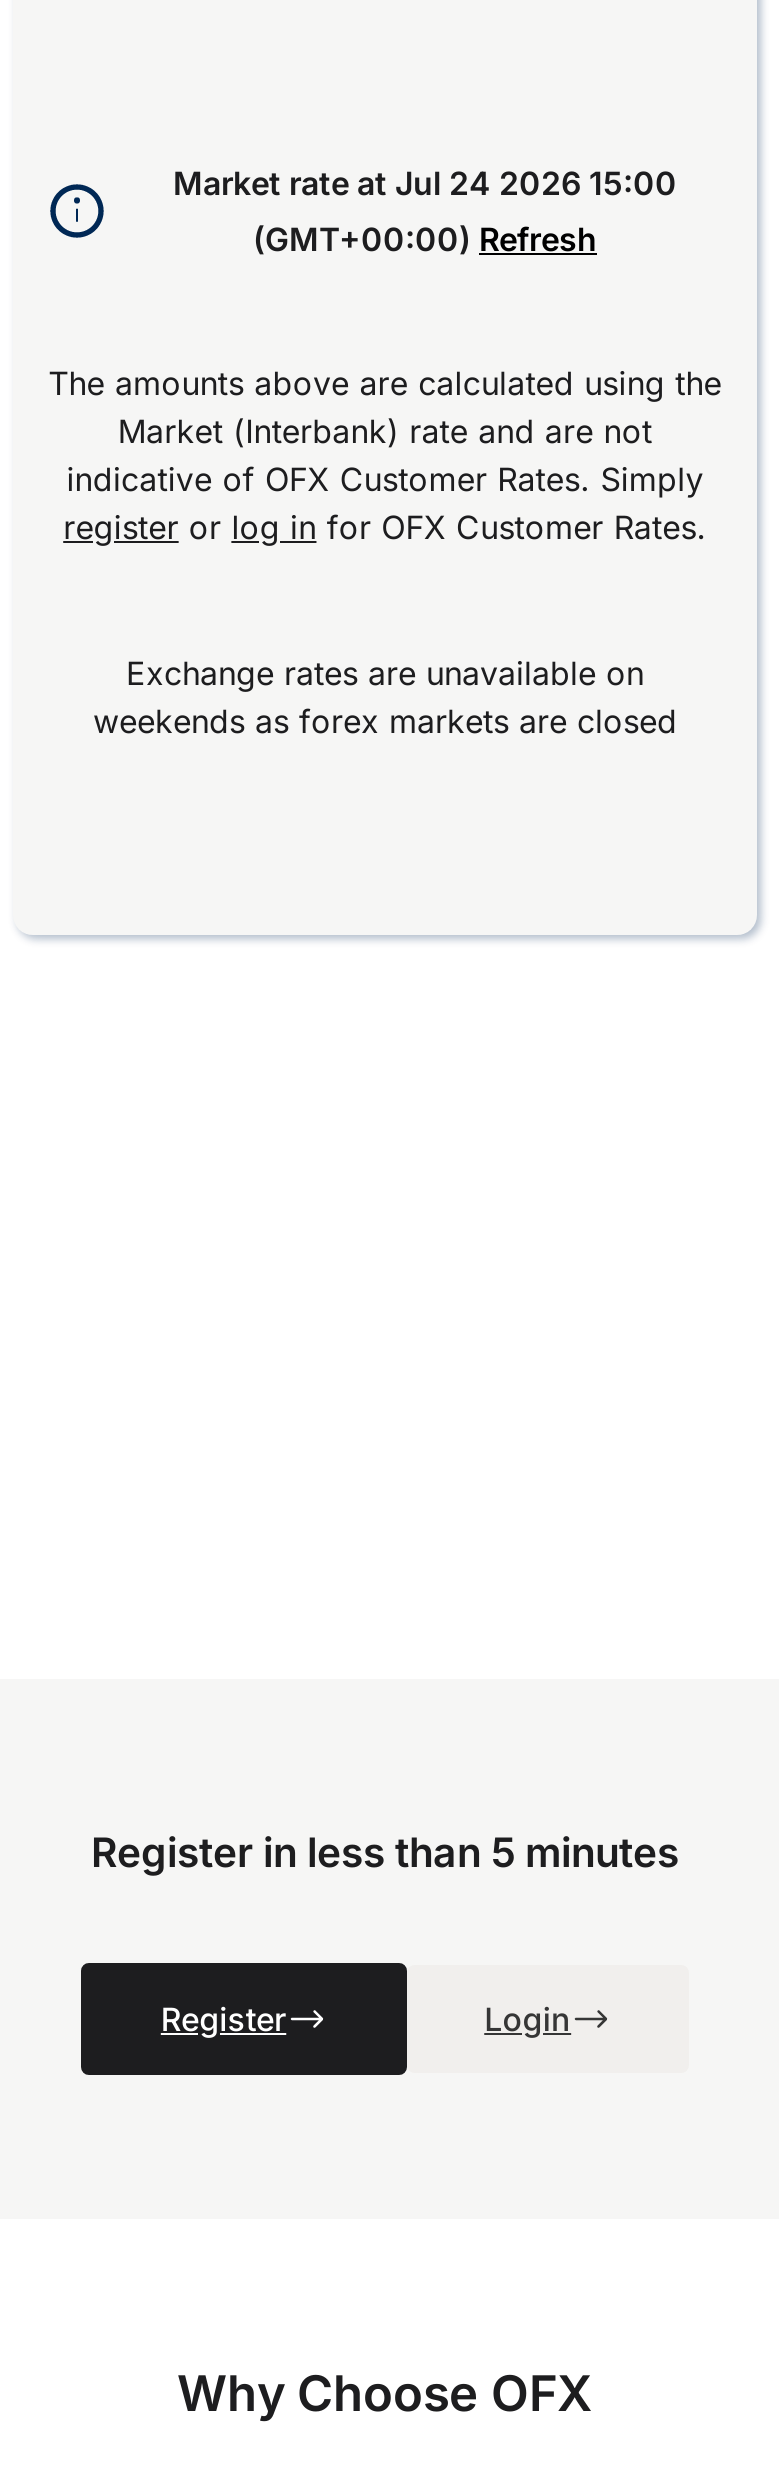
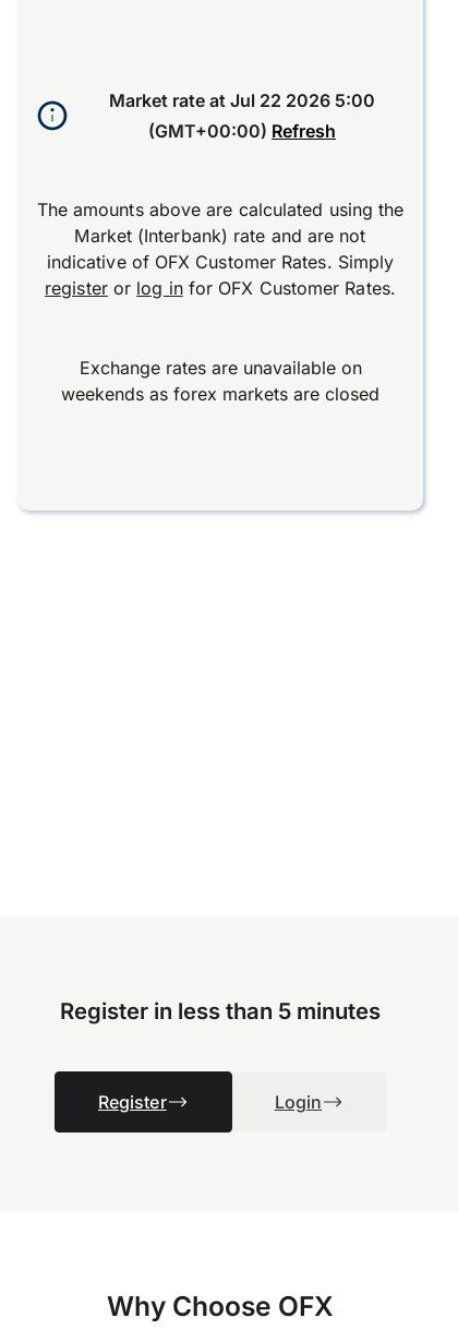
[173,163,677,203] Market rate at Jul 24 2026 15:00 -> [109,89,375,111] Market rate at Jul 22 2026 5:00

